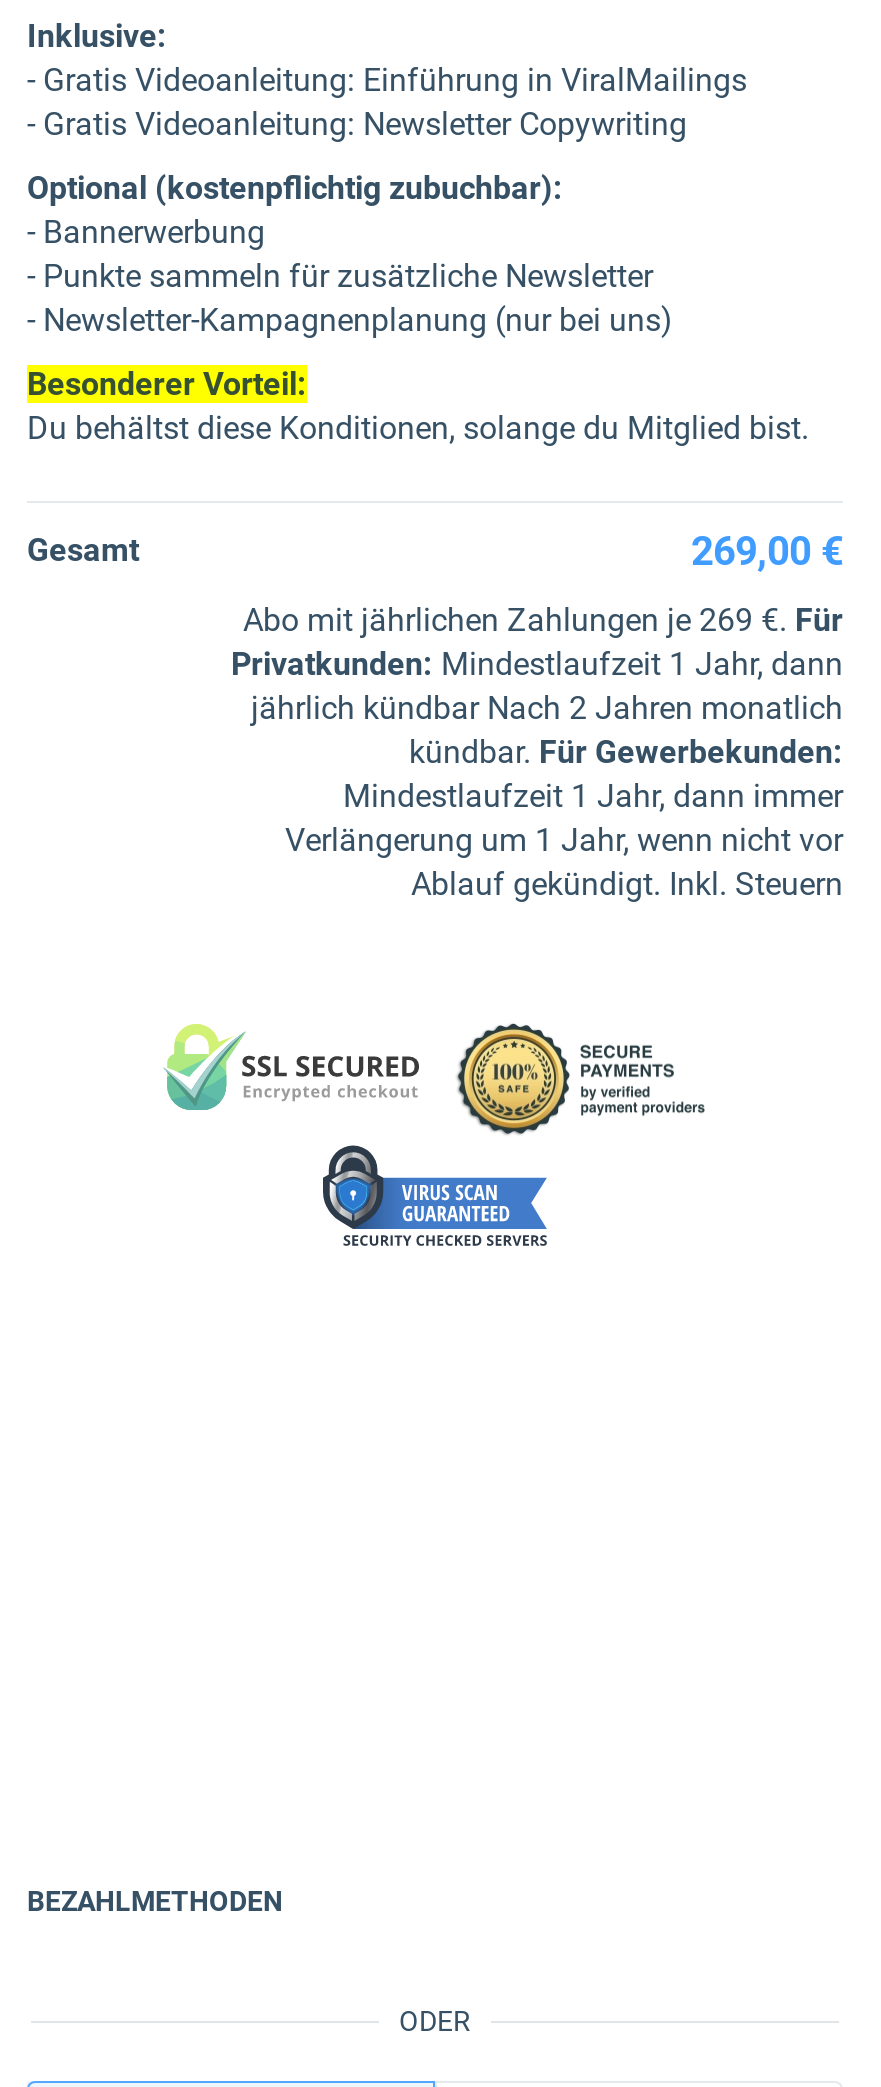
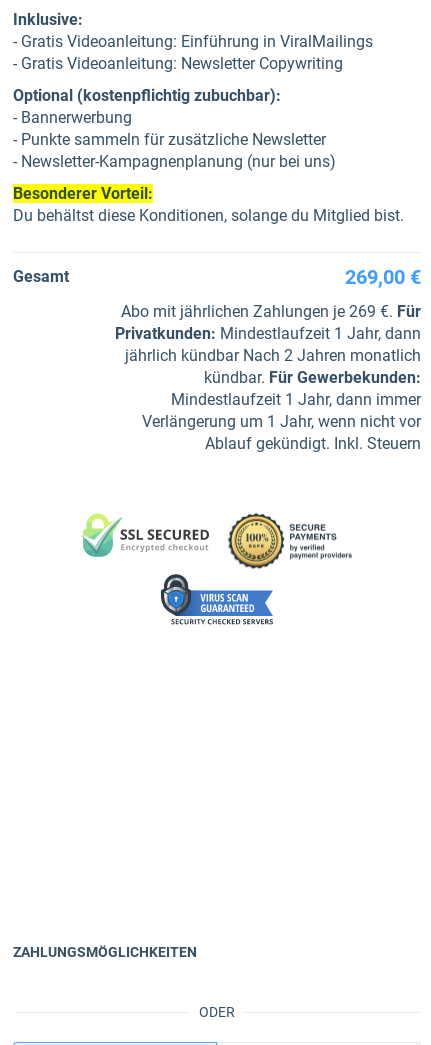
[27,1885,283,1917] BEZAHLMETHODEN -> [13,944,197,960] ZAHLUNGSMÖGLICHKEITEN

